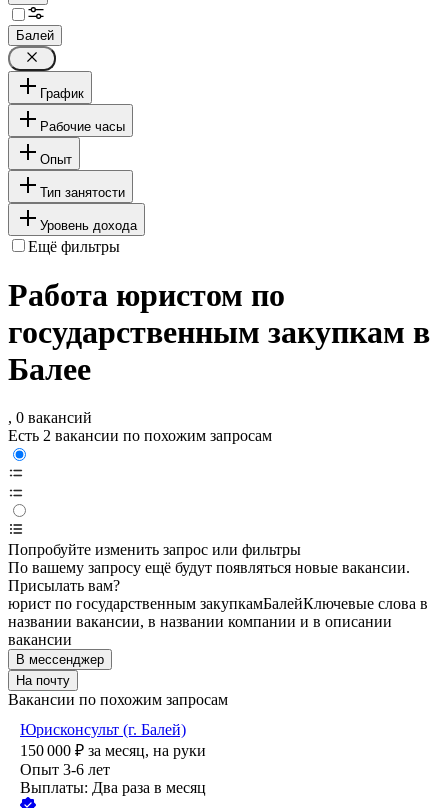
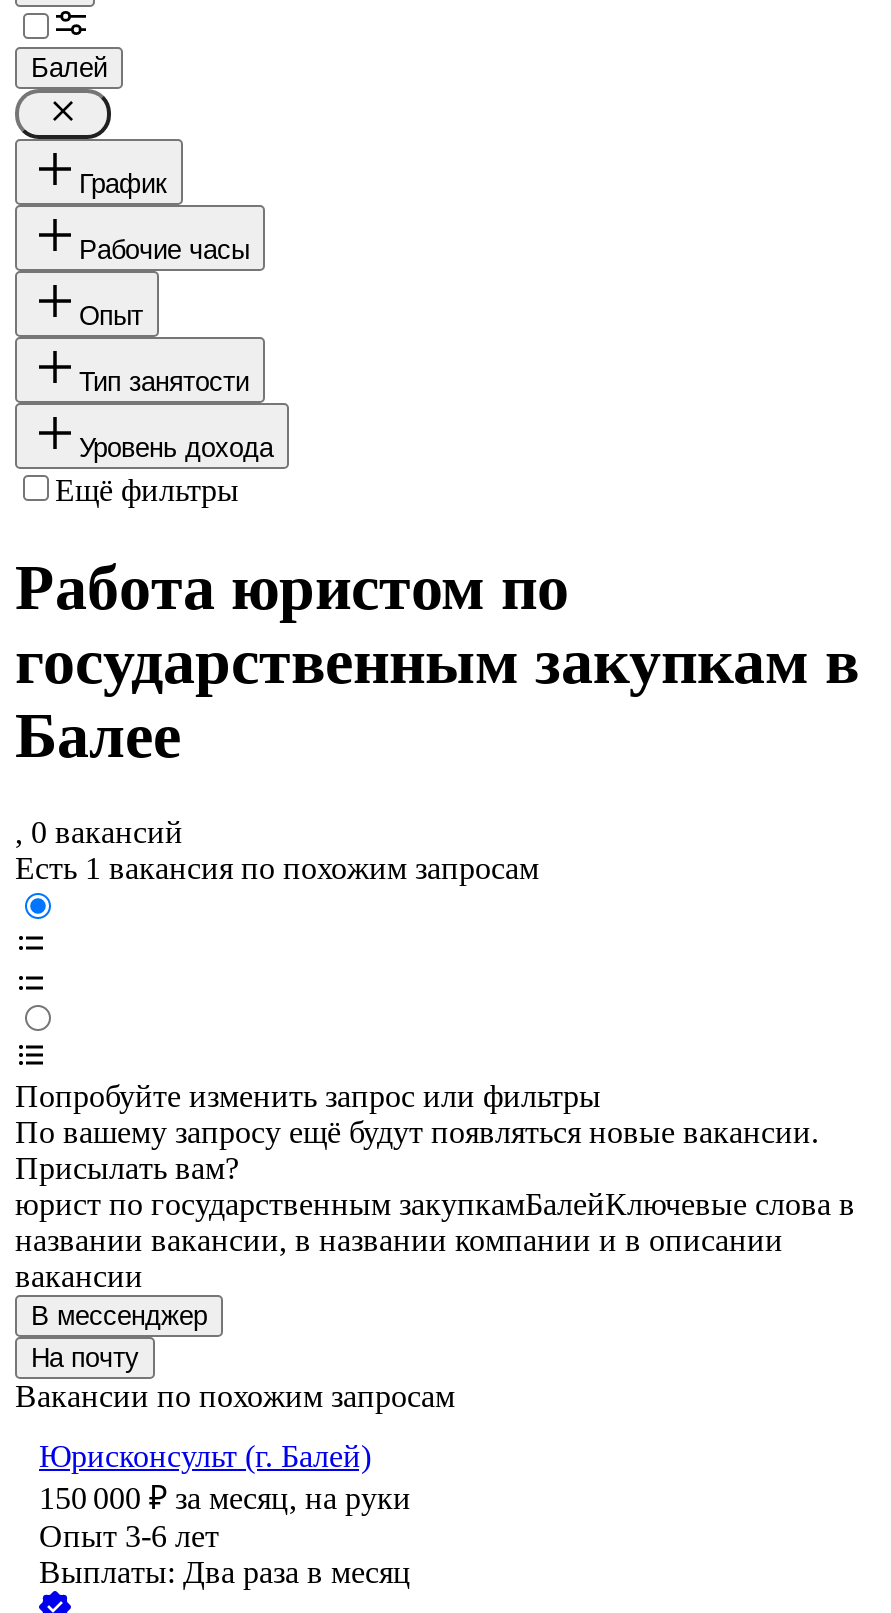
[8,427,272,444] Есть 2 вакансии по похожим запросам -> [15,852,539,886] Есть 1 вакансия по похожим запросам

